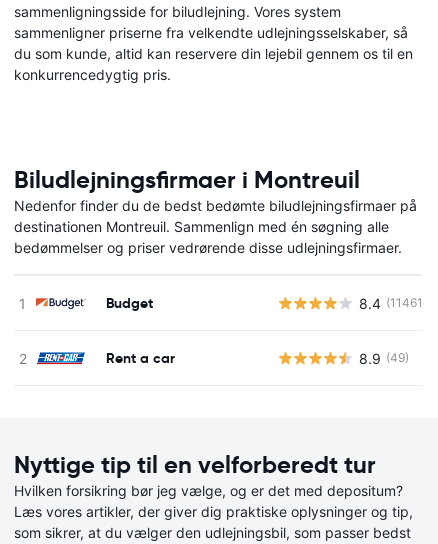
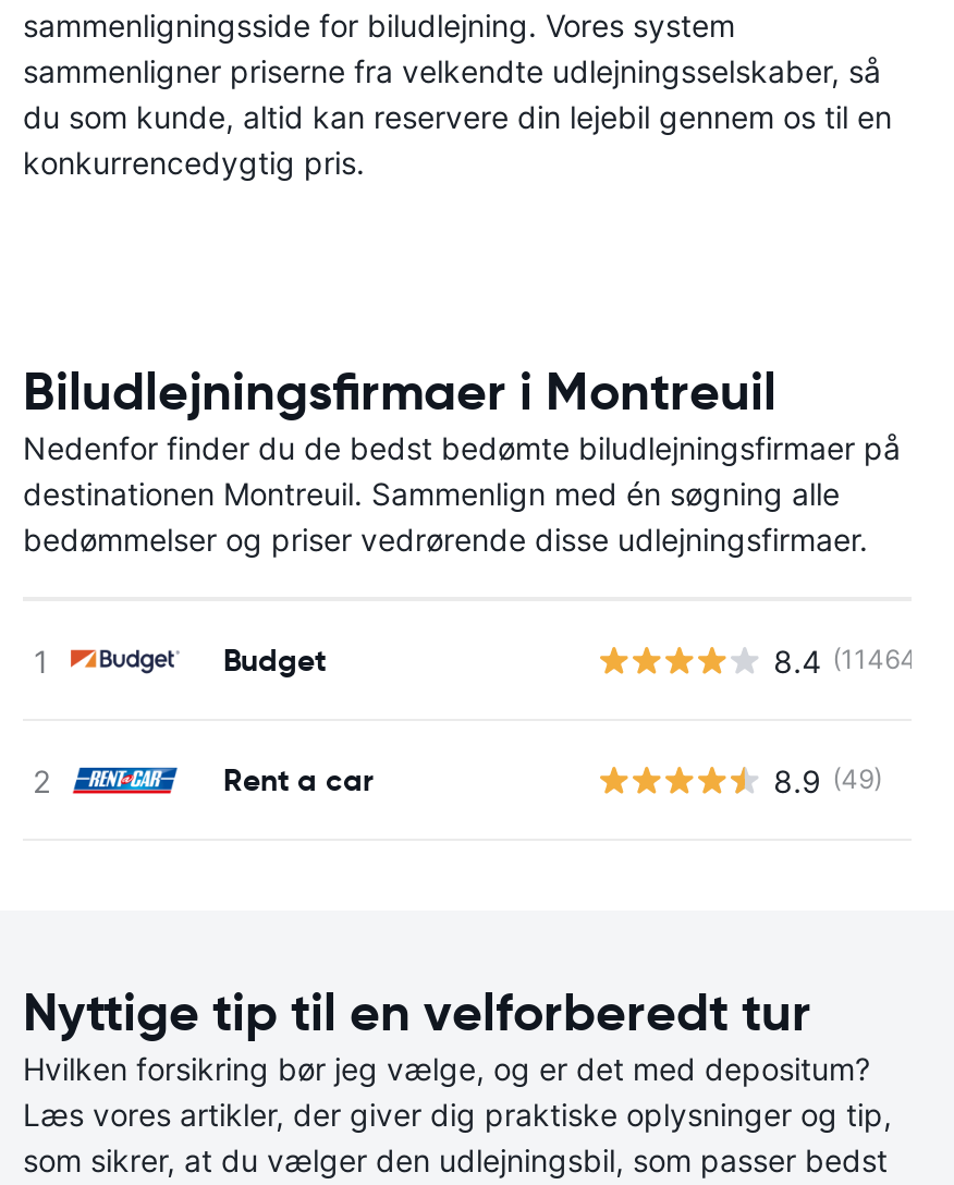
[359,294,427,311] 8.4 (11461) -> [774,642,926,679] 8.4 (11464)

